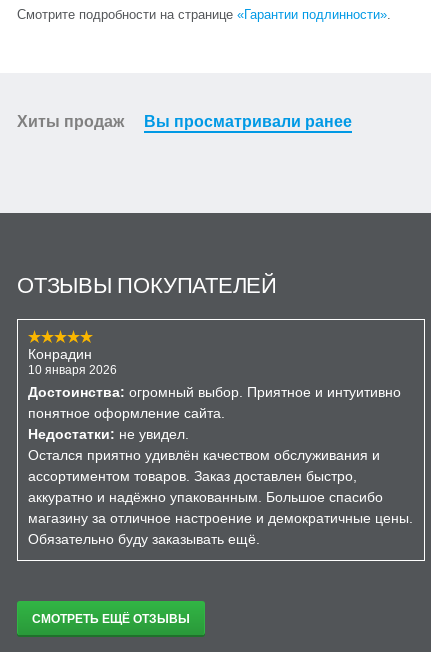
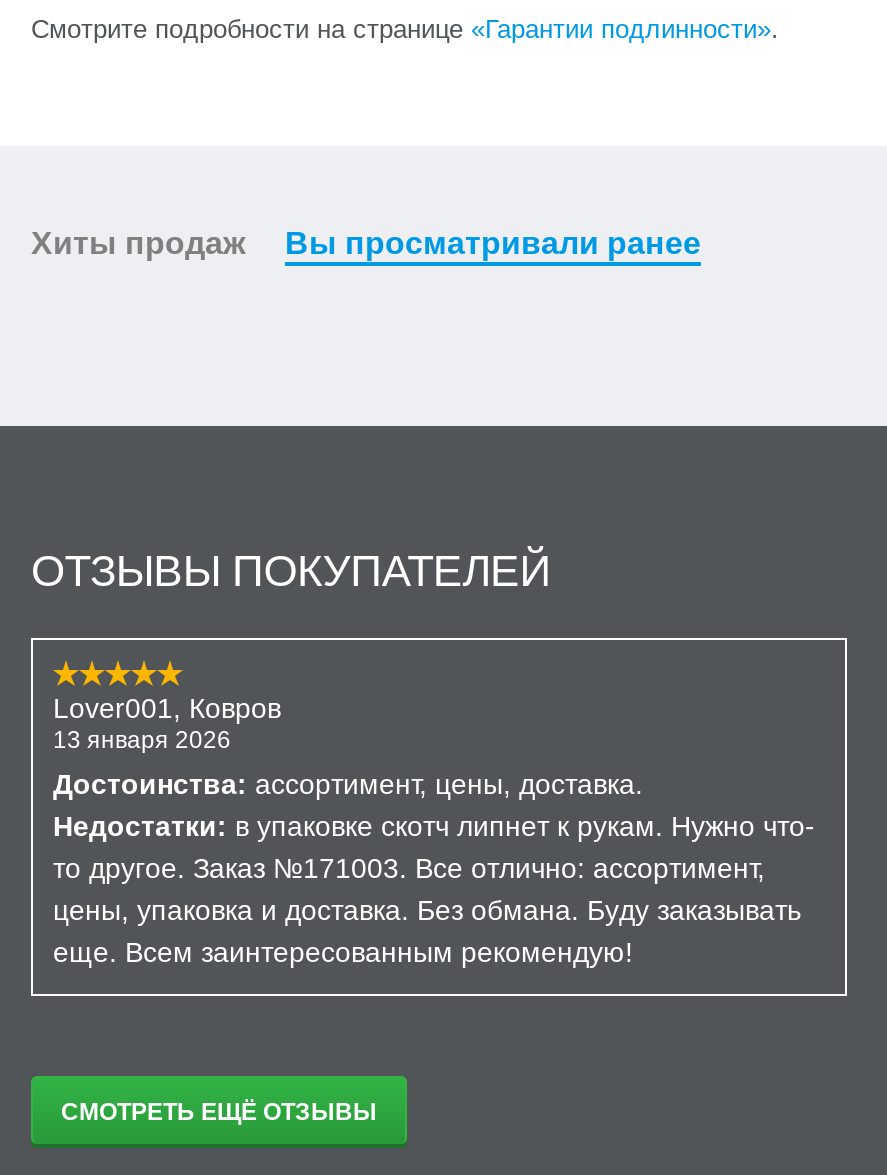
[28,346,413,547] Конрадин | 10 января 2026 | Достоинства: огромный выбор. Приятное и интуитивно | понятное оформление сайта. | Недостатки: не увидел. | Остался приятно удивлён качеством обслуживания и | ассортиментом товаров. Заказ доставлен быстро, | аккуратно и надёжно упакованным. Большое спасибо | магазину за отличное настроение и демократичные цены. | Обязательно буду заказывать ещё. -> [53,692,815,968] Lover001, Ковров | 13 января 2026 | Достоинства: ассортимент, цены, доставка. | Недостатки: в упаковке скотч липнет к рукам. Нужно что- | то другое. Заказ №171003. Все отлично: ассортимент, | цены, упаковка и доставка. Без обмана. Буду заказывать | еще. Всем заинтересованным рекомендую!

